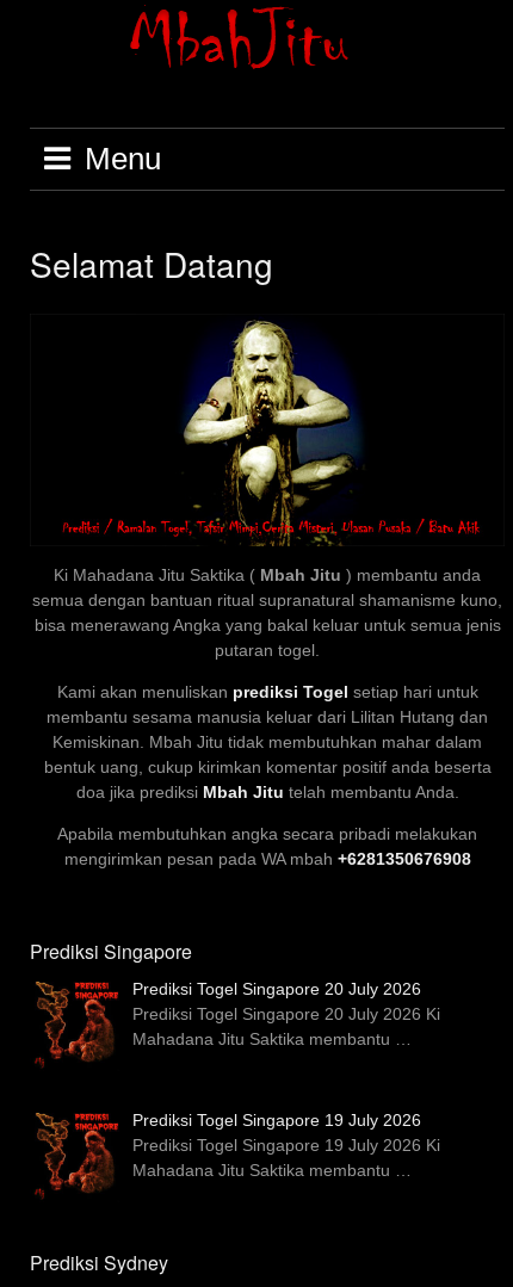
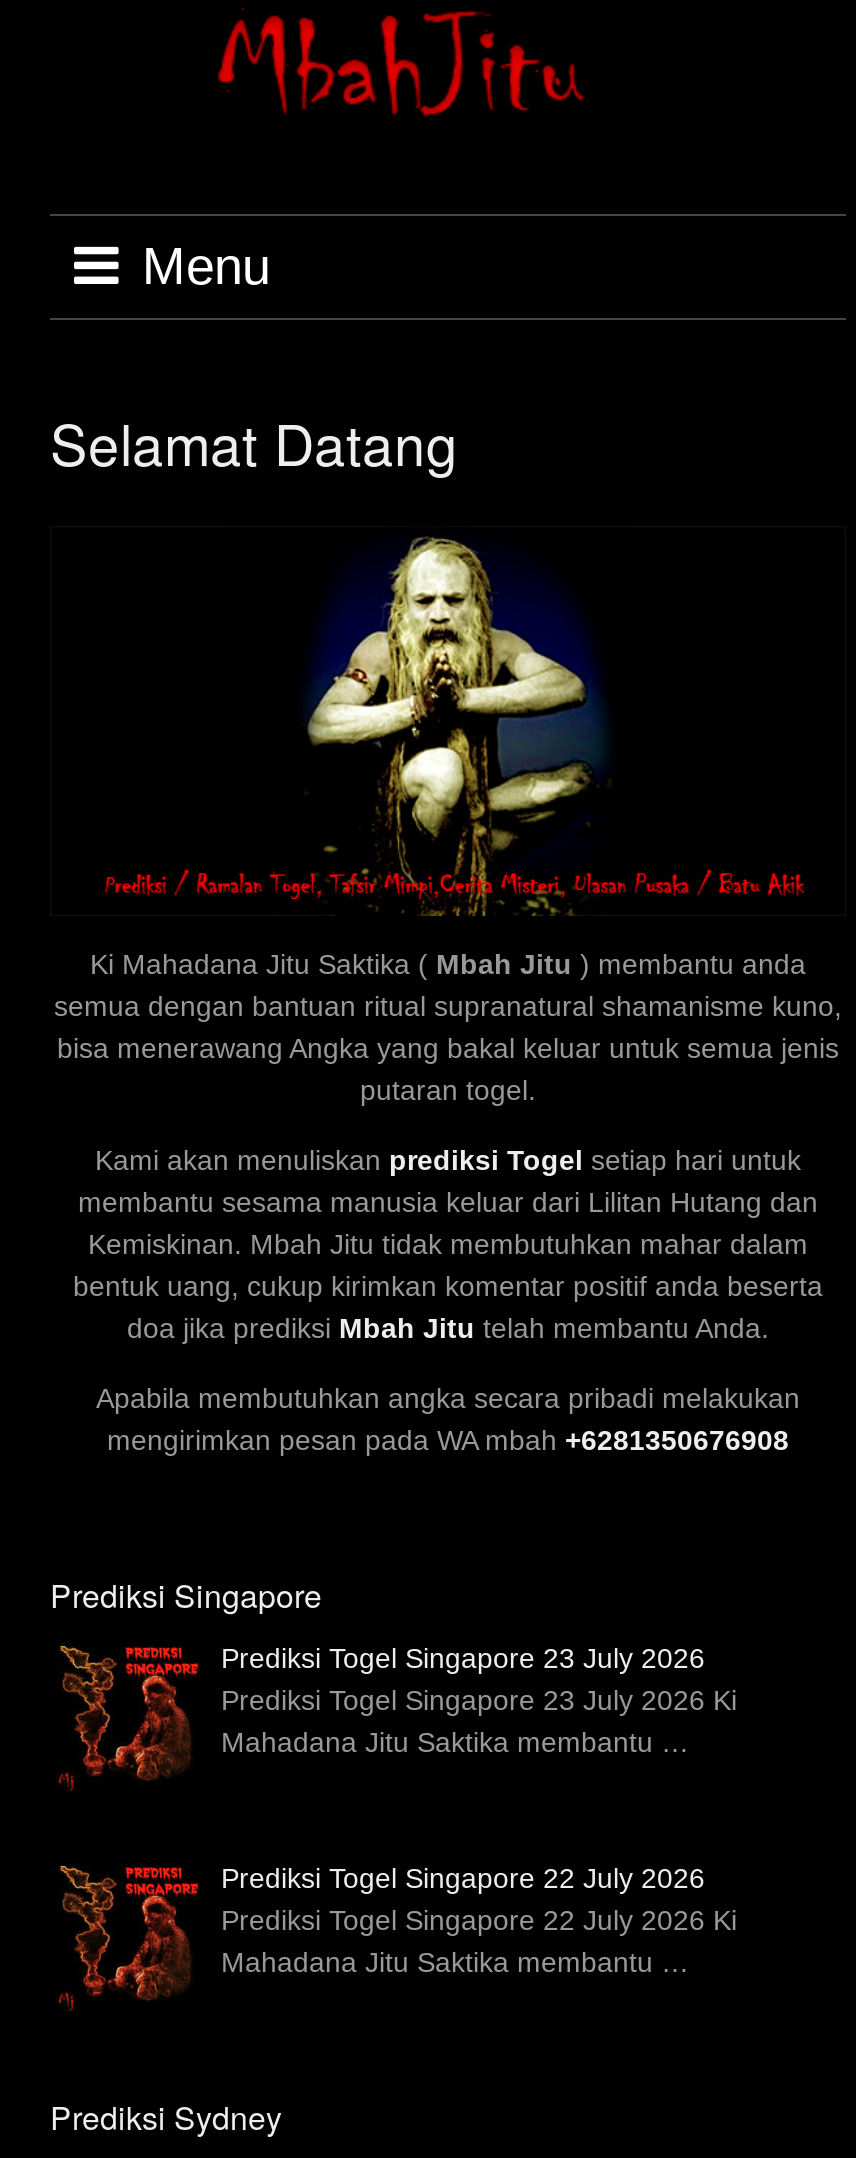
[132,979,421,998] Prediksi Togel Singapore 20 July 2026 -> [221,1641,705,1673] Prediksi Togel Singapore 23 July 2026
[132,1004,440,1023] Prediksi Togel Singapore 20 July 2026 Ki -> [221,1683,737,1715] Prediksi Togel Singapore 23 July 2026 Ki
[132,1111,421,1130] Prediksi Togel Singapore 19 July 2026 -> [221,1862,705,1894] Prediksi Togel Singapore 22 July 2026
[132,1136,440,1155] Prediksi Togel Singapore 19 July 2026 Ki -> [221,1904,737,1936] Prediksi Togel Singapore 22 July 2026 Ki

